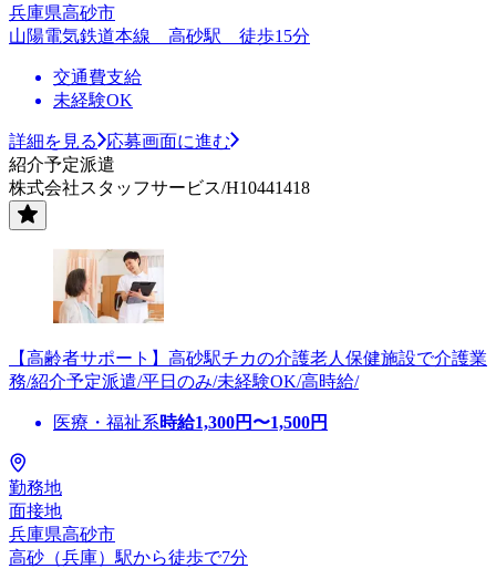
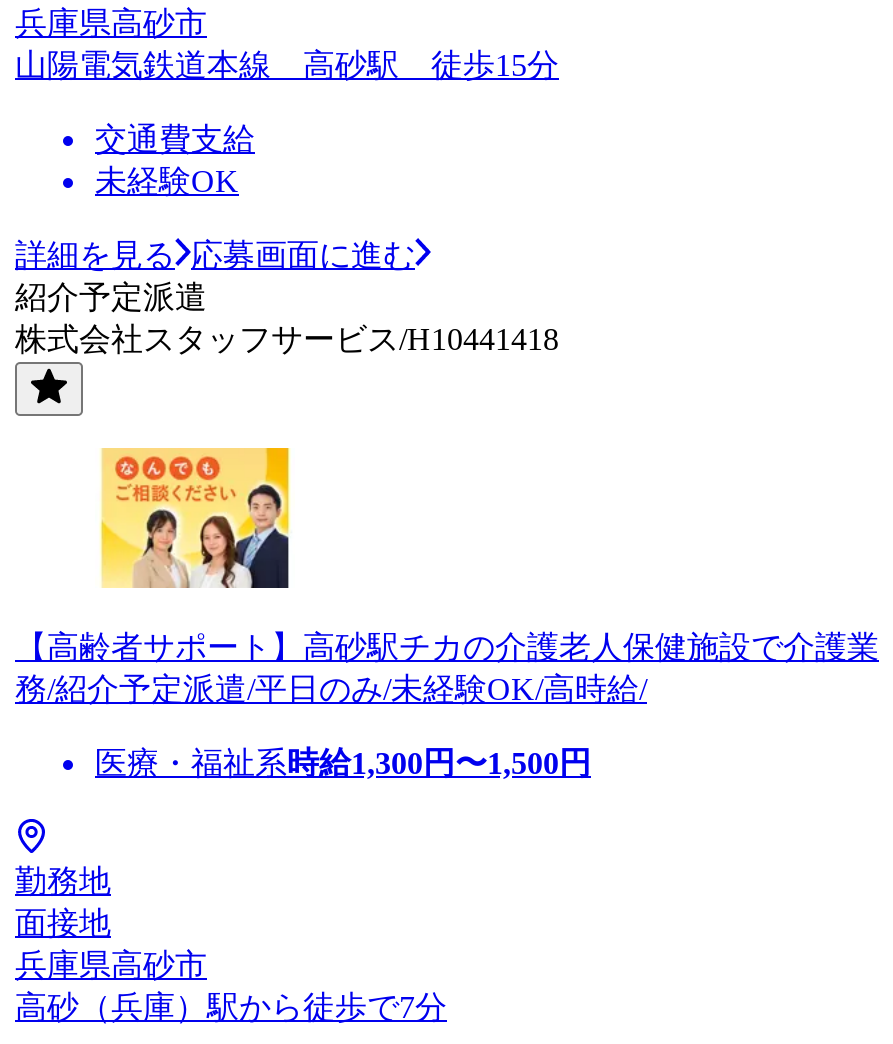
[52,248,165,325] [image] -> [95,446,295,590] [image]

